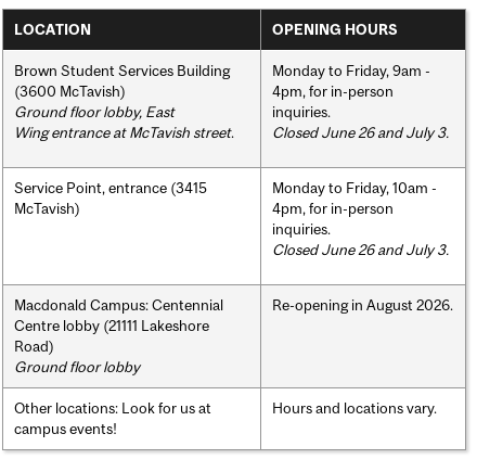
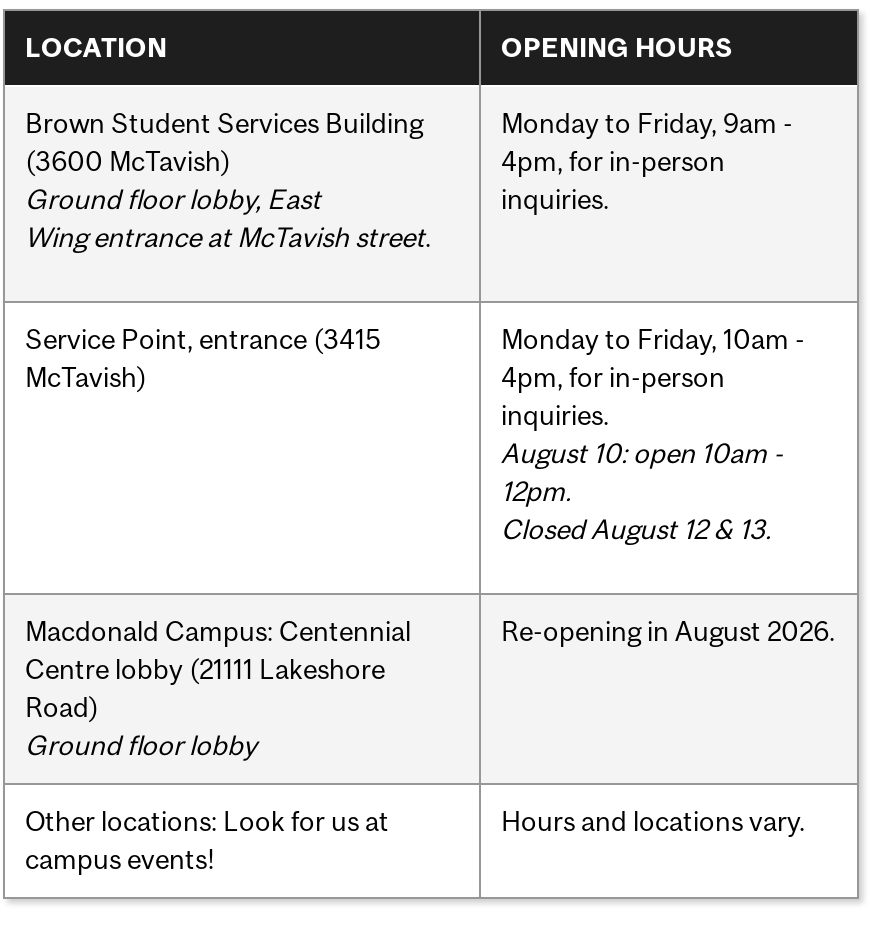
[272,123,449,141] Closed June 26 and July 3. -> none
[272,240,449,258] Closed June 26 and July 3. -> [501,436,783,544] August 10: open 10am - | 12pm. | Closed August 12 & 13.

